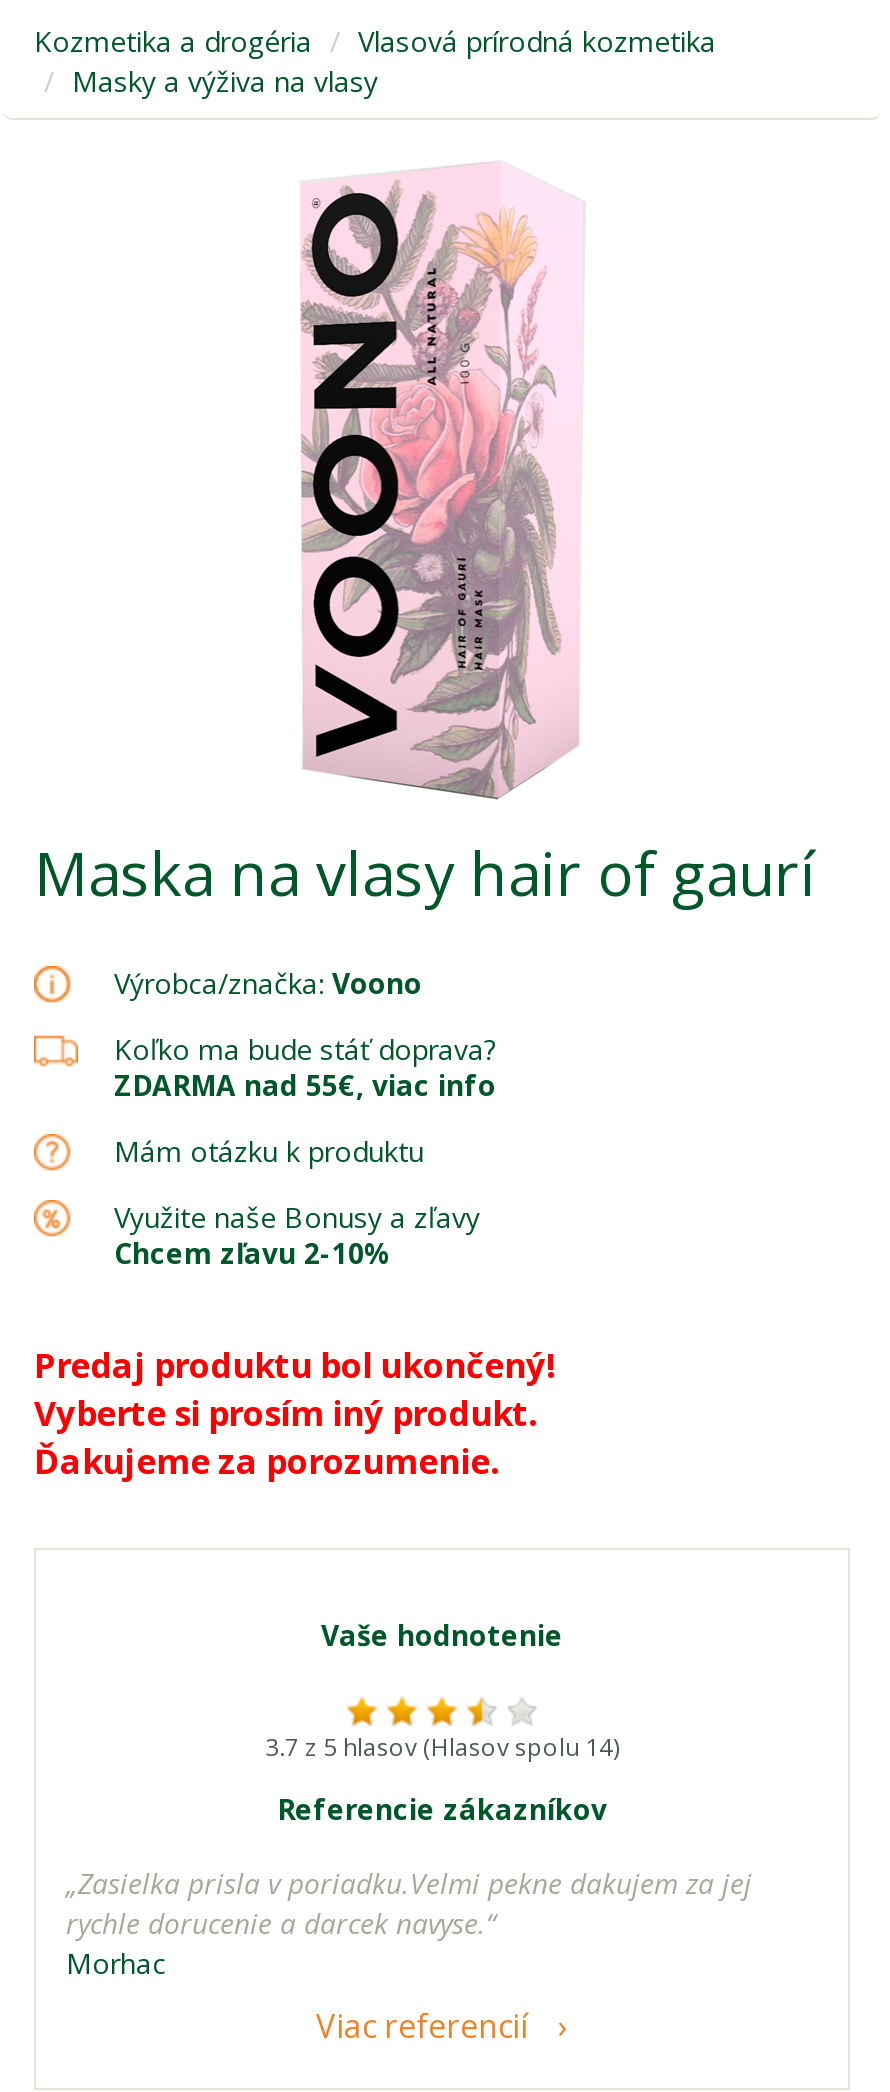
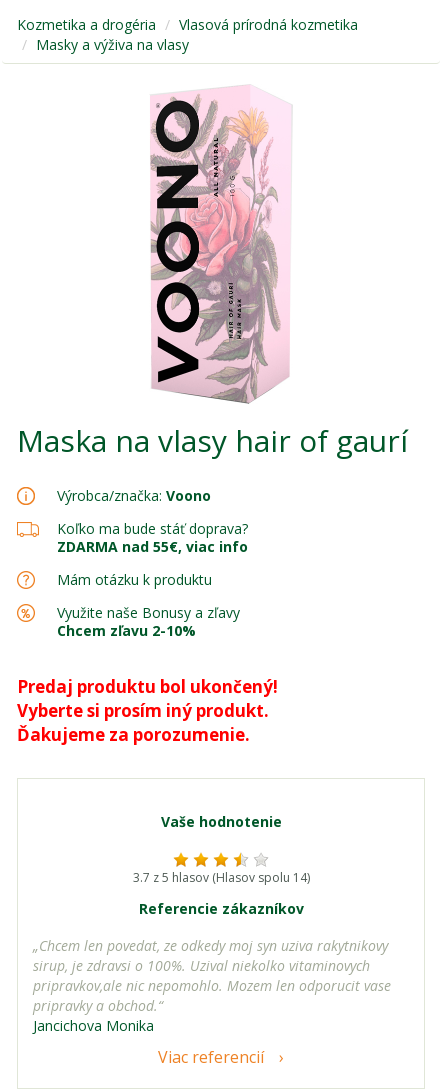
[66,1864,752,1982] „Zasielka prisla v poriadku.Velmi pekne dakujem za jej | rychle dorucenie a darcek navyse.“ | Morhac -> [33,936,391,1035] „Chcem len povedat, ze odkedy moj syn uziva rakytnikovy | sirup, je zdravsi o 100%. Uzival niekolko vitaminovych | pripravkov,ale nic nepomohlo. Mozem len odporucit vase | pripravky a obchod.“ | Jancichova Monika

